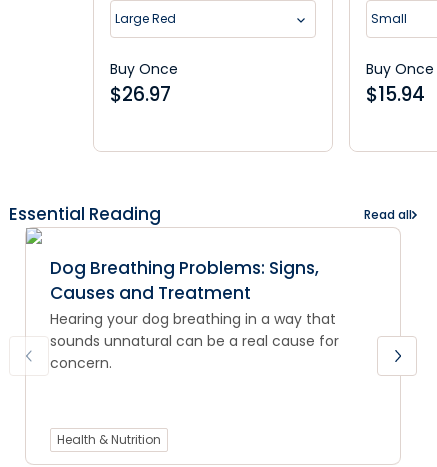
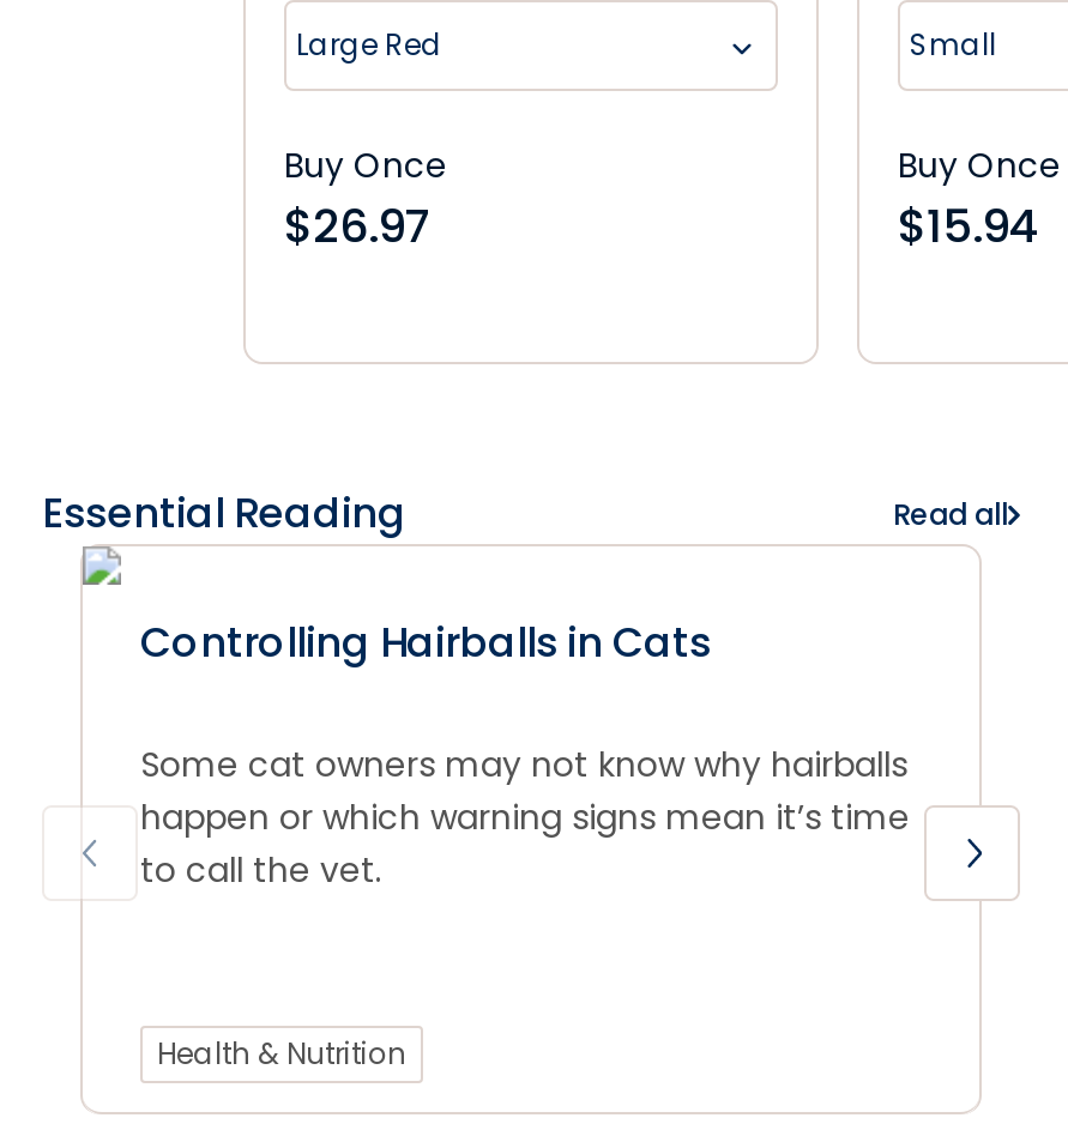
[50,256,339,373] Dog Breathing Problems: Signs, | Causes and Treatment | Hearing your dog breathing in a way that | sounds unnatural can be a real cause for | concern. -> [140,614,910,894] Controlling Hairballs in Cats | Some cat owners may not know why hairballs | happen or which warning signs mean it’s time | to call the vet.

